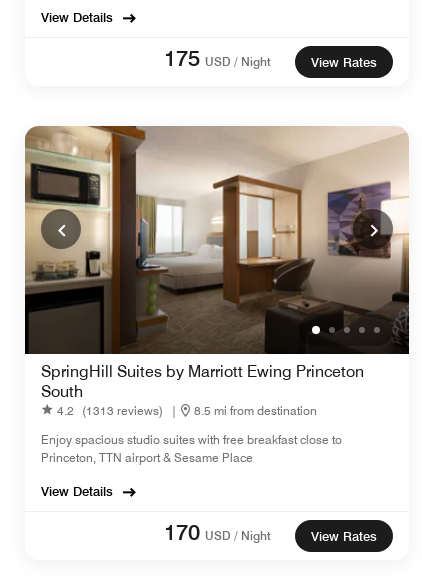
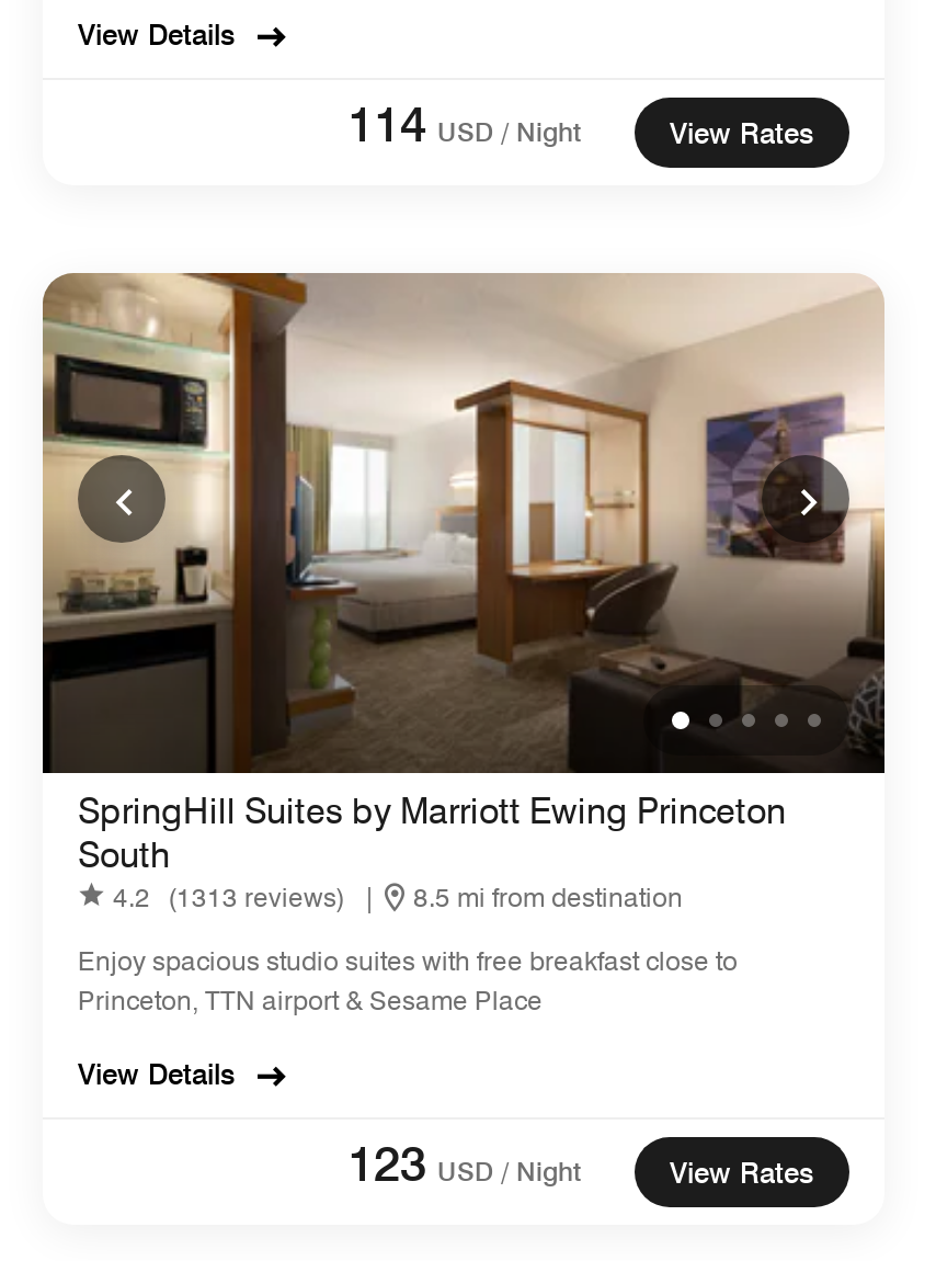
[164,45,271,71] 175 USD / Night -> [347,95,582,152] 114 USD / Night
[164,519,271,545] 170 USD / Night -> [347,1135,582,1192] 123 USD / Night

